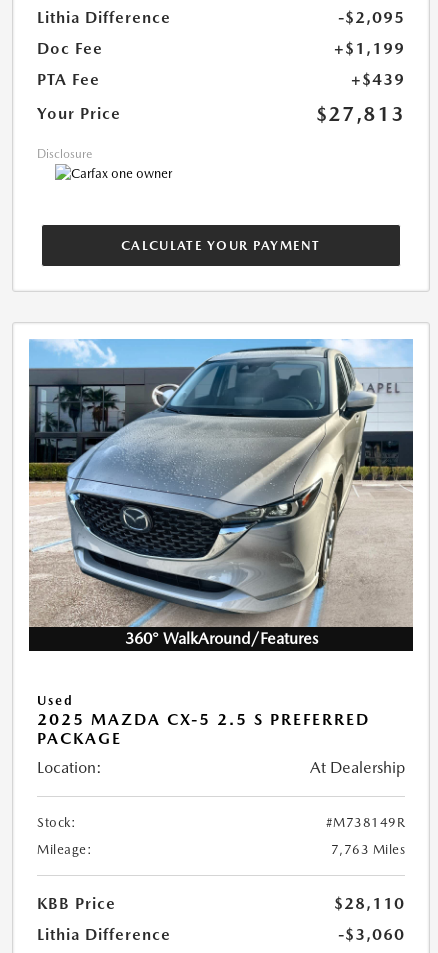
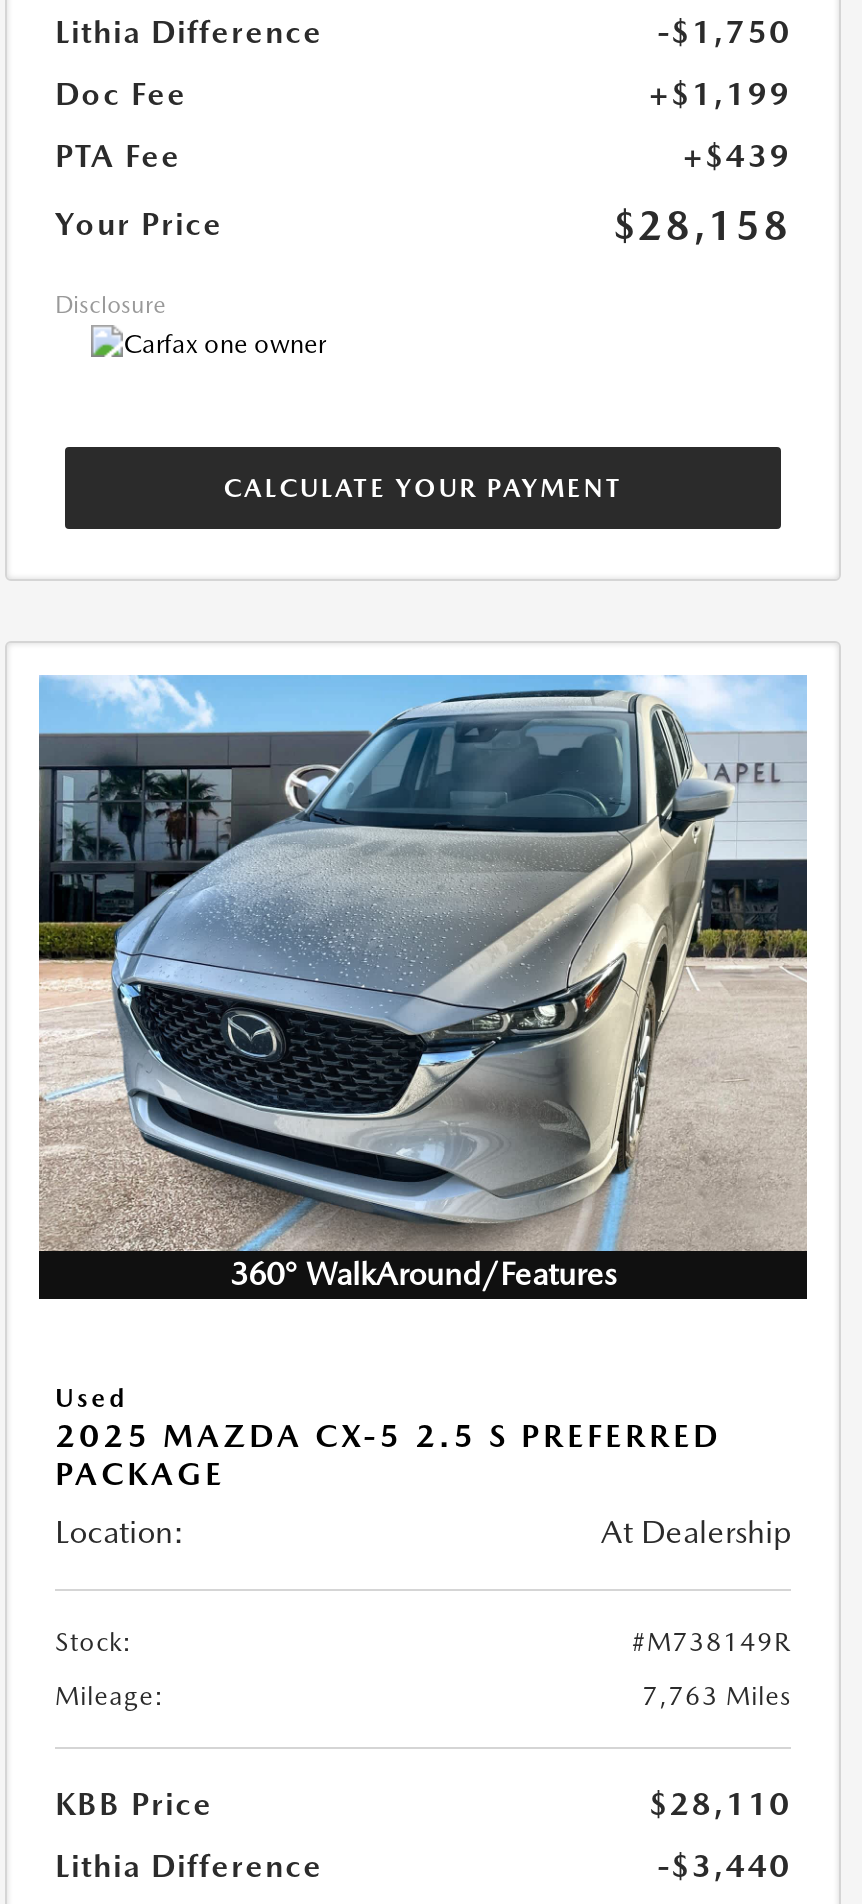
[338,8,405,27] -$2,095 -> [657,13,791,51] -$1,750
[316,102,405,126] $27,813 -> [613,201,791,249] $28,158
[338,925,405,944] -$3,060 -> [657,1848,791,1886] -$3,440

